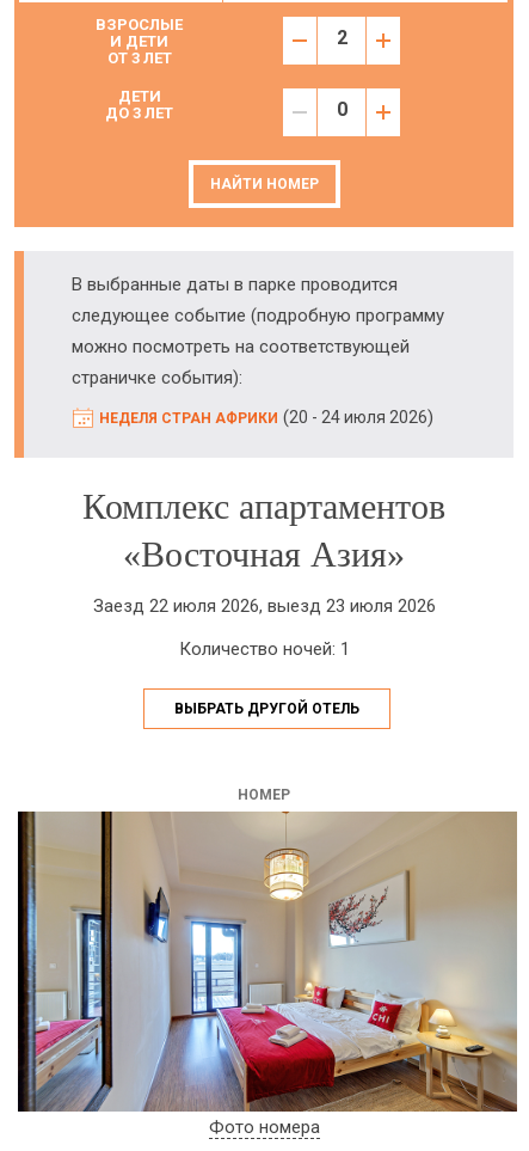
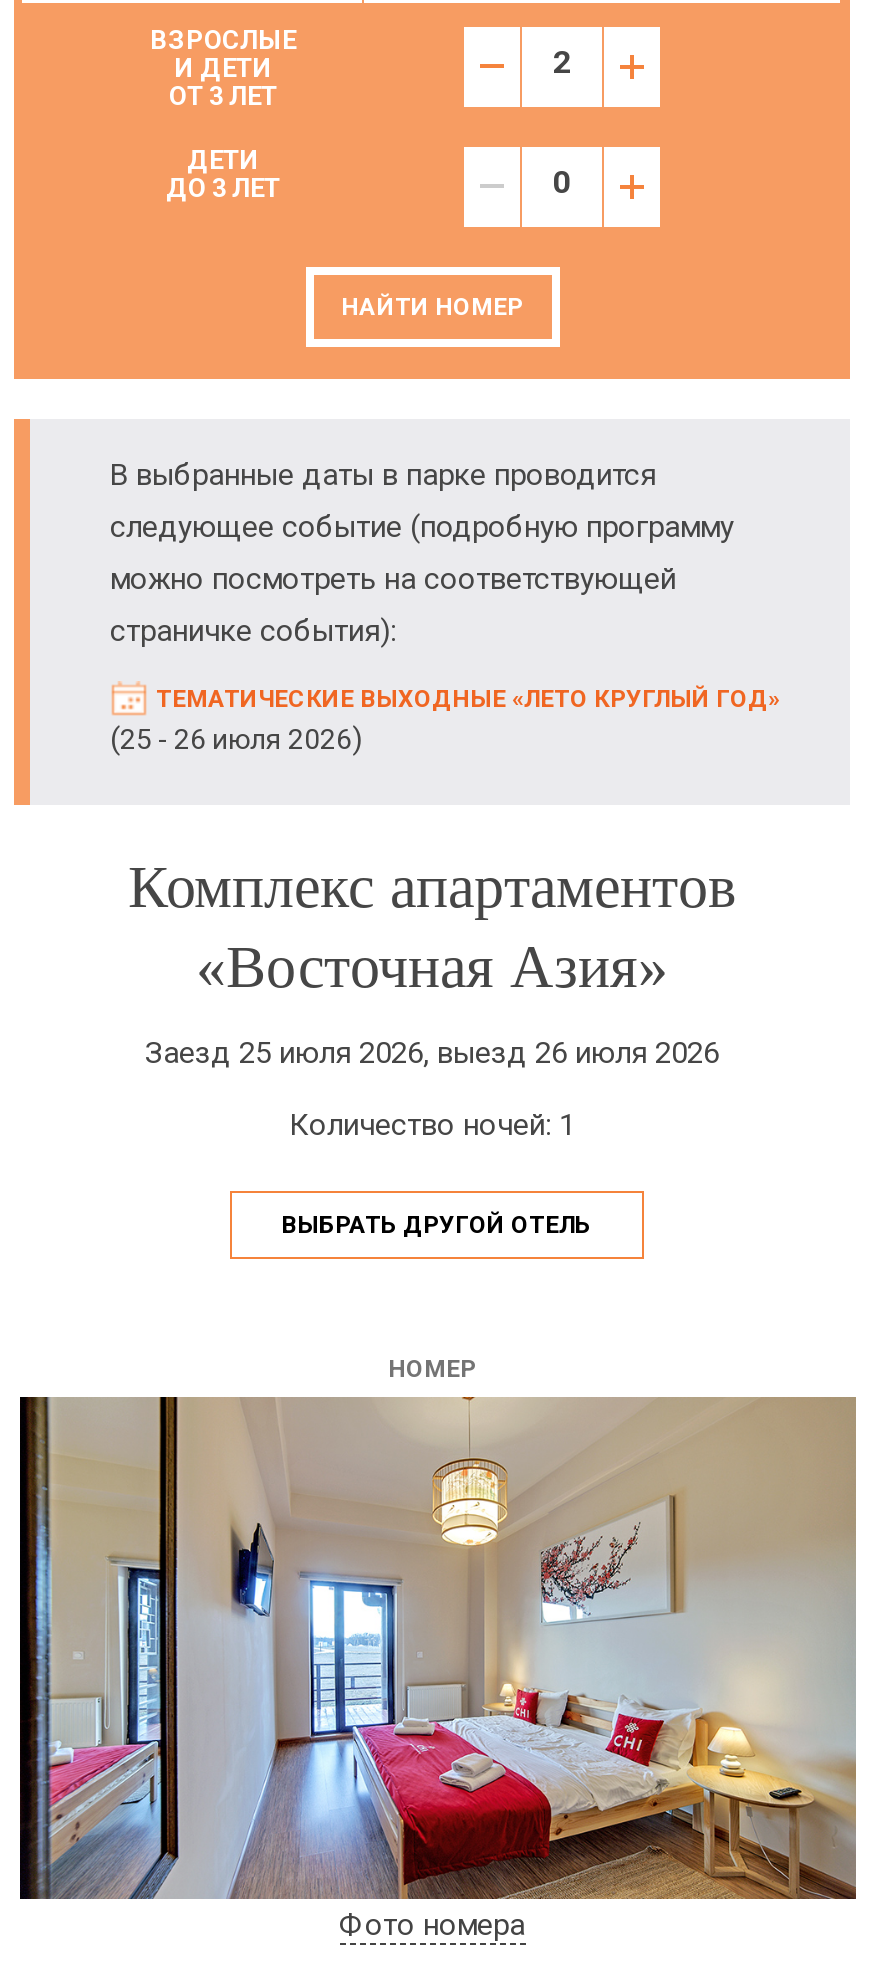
[99,406,433,428] НЕДЕЛЯ СТРАН АФРИКИ (20 - 24 июля 2026) -> [110,685,780,757] ТЕМАТИЧЕСКИЕ ВЫХОДНЫЕ «ЛЕТО КРУГЛЫЙ ГОД» | (25 - 26 июля 2026)
[93,595,435,617] Заезд 22 июля 2026, выезд 23 июля 2026 -> [145,1035,719,1071] Заезд 25 июля 2026, выезд 26 июля 2026

